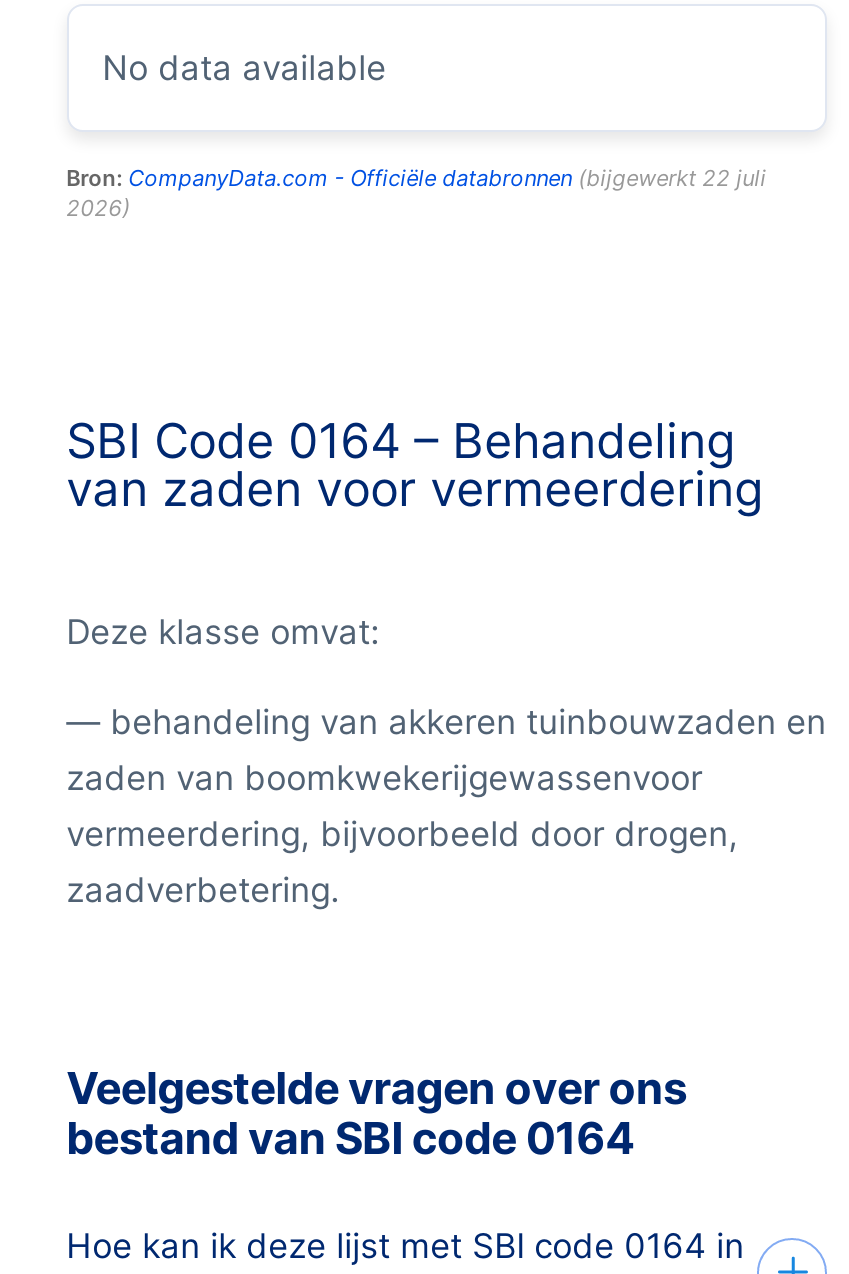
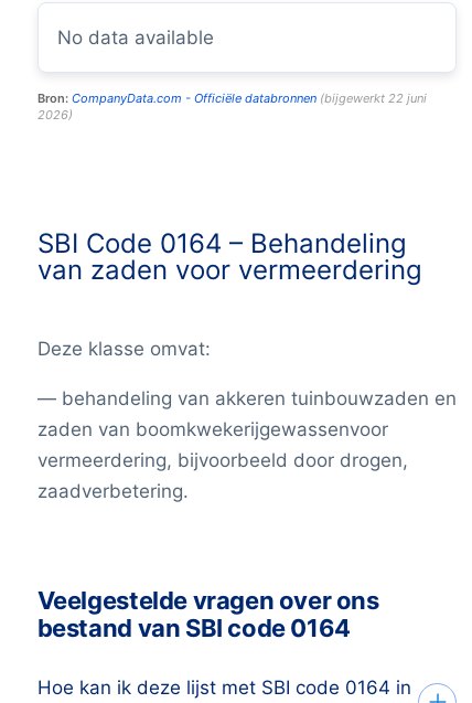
[66,163,766,191] Bron: CompanyData.com - Officiële databronnen (bijgewerkt 22 juli -> [37,90,426,106] Bron: CompanyData.com - Officiële databronnen (bijgewerkt 22 juni

